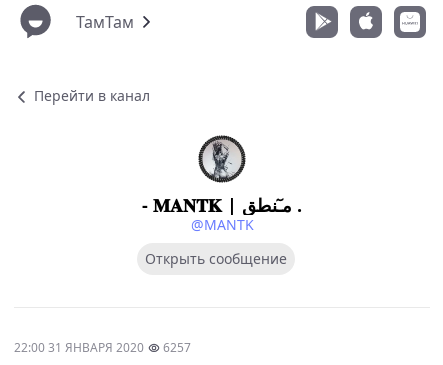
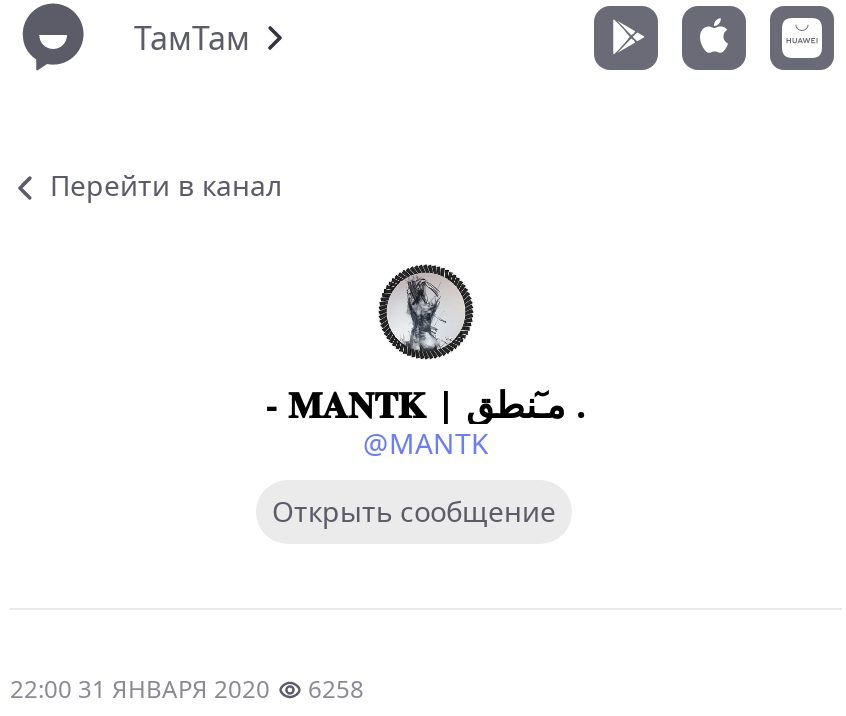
[14,339,191,356] 22:00 31 ЯНВАРЯ 2020 6257 -> [10,672,364,706] 22:00 31 ЯНВАРЯ 2020 6258

